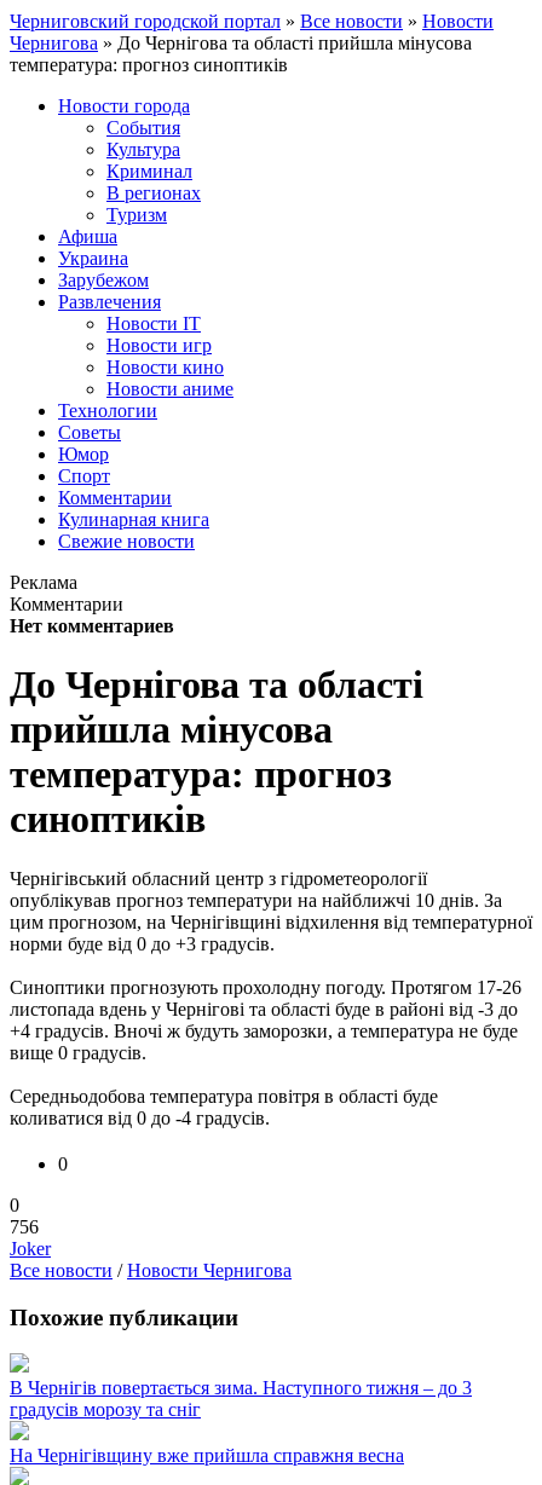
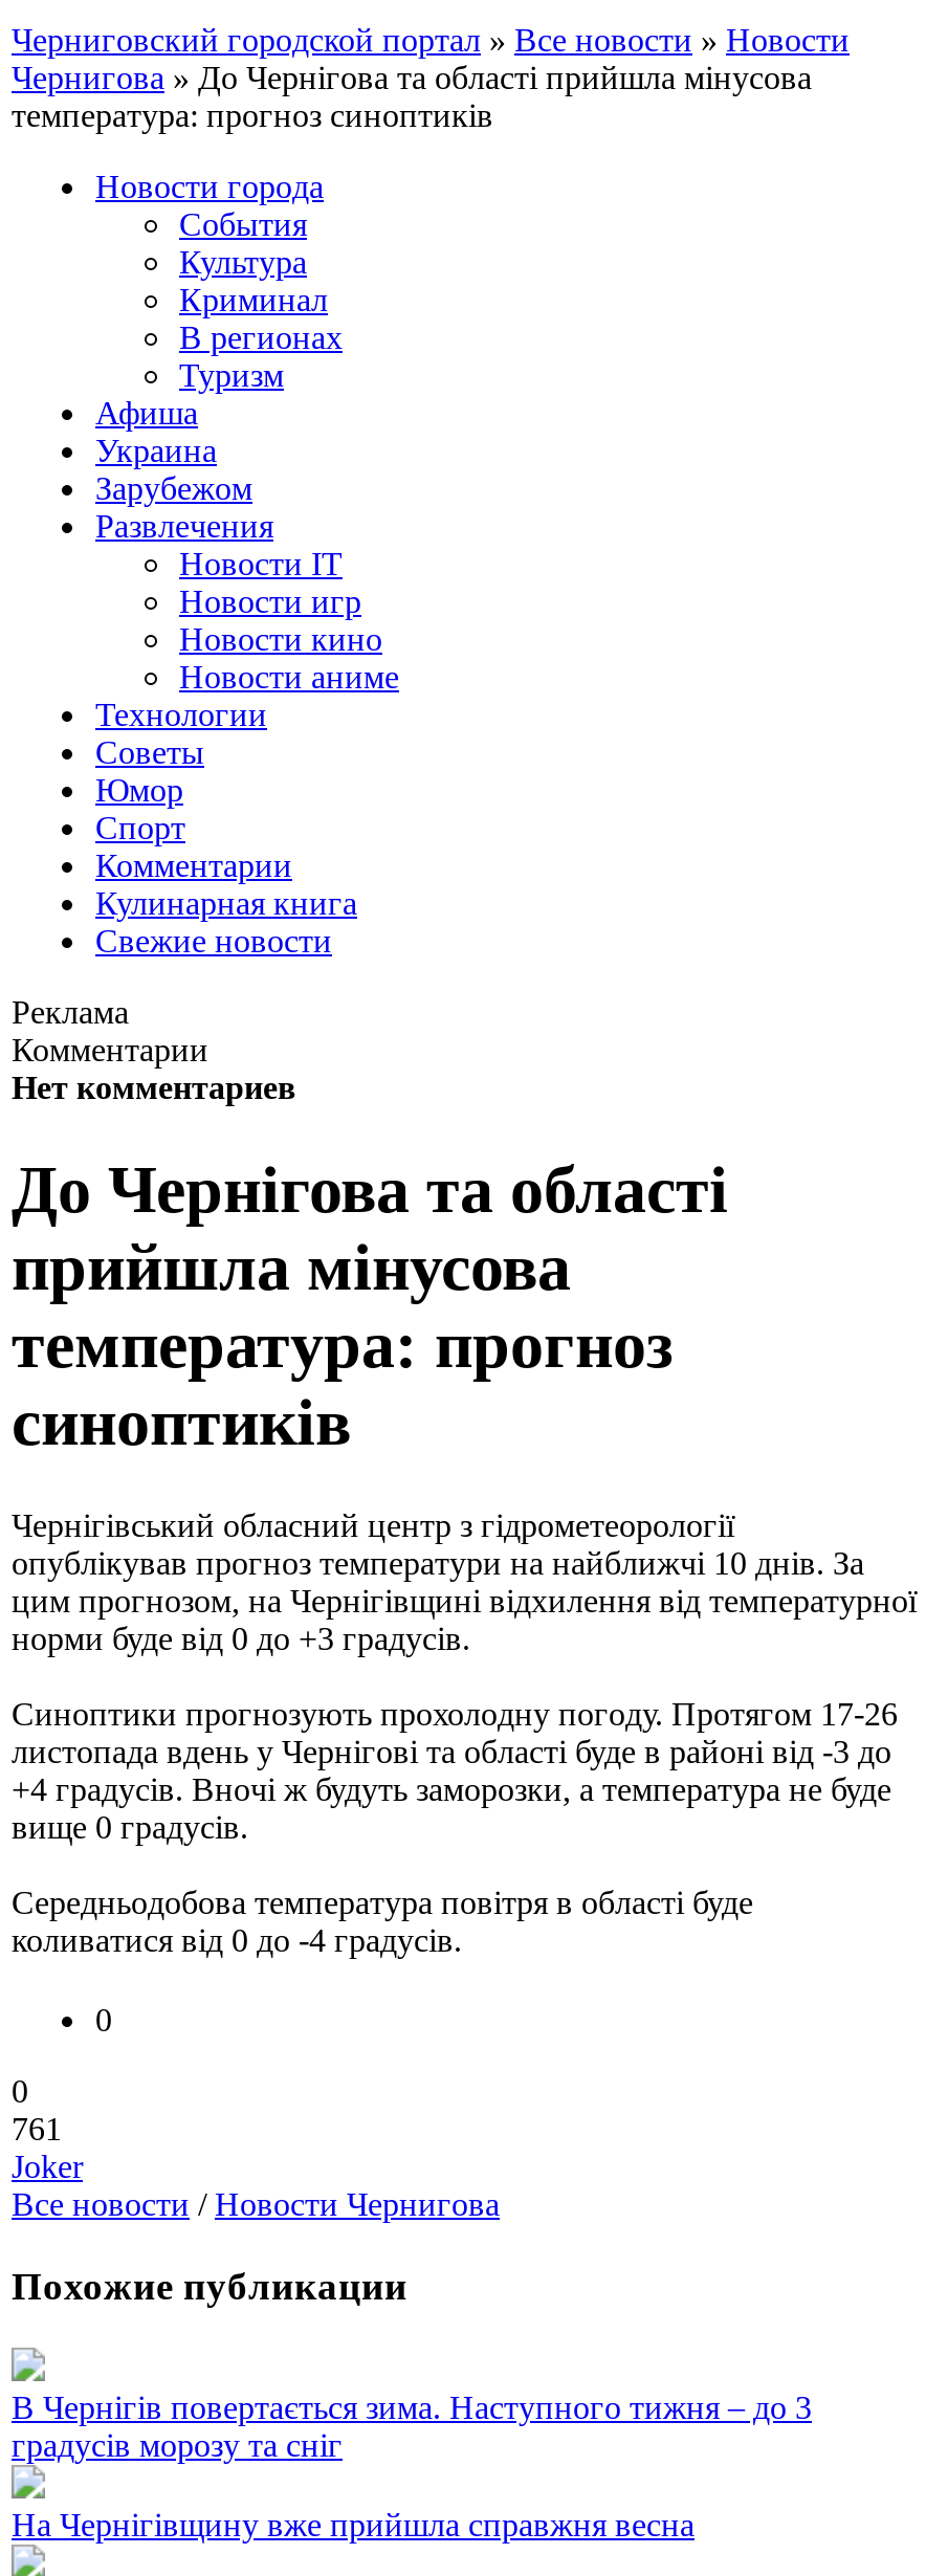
[10,1216,39,1237] 756 -> [12,2111,62,2146] 761

